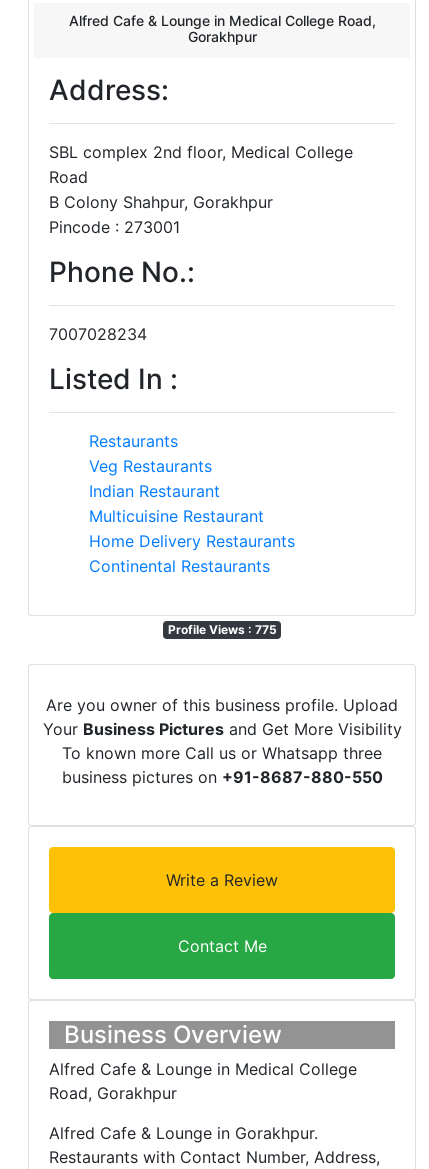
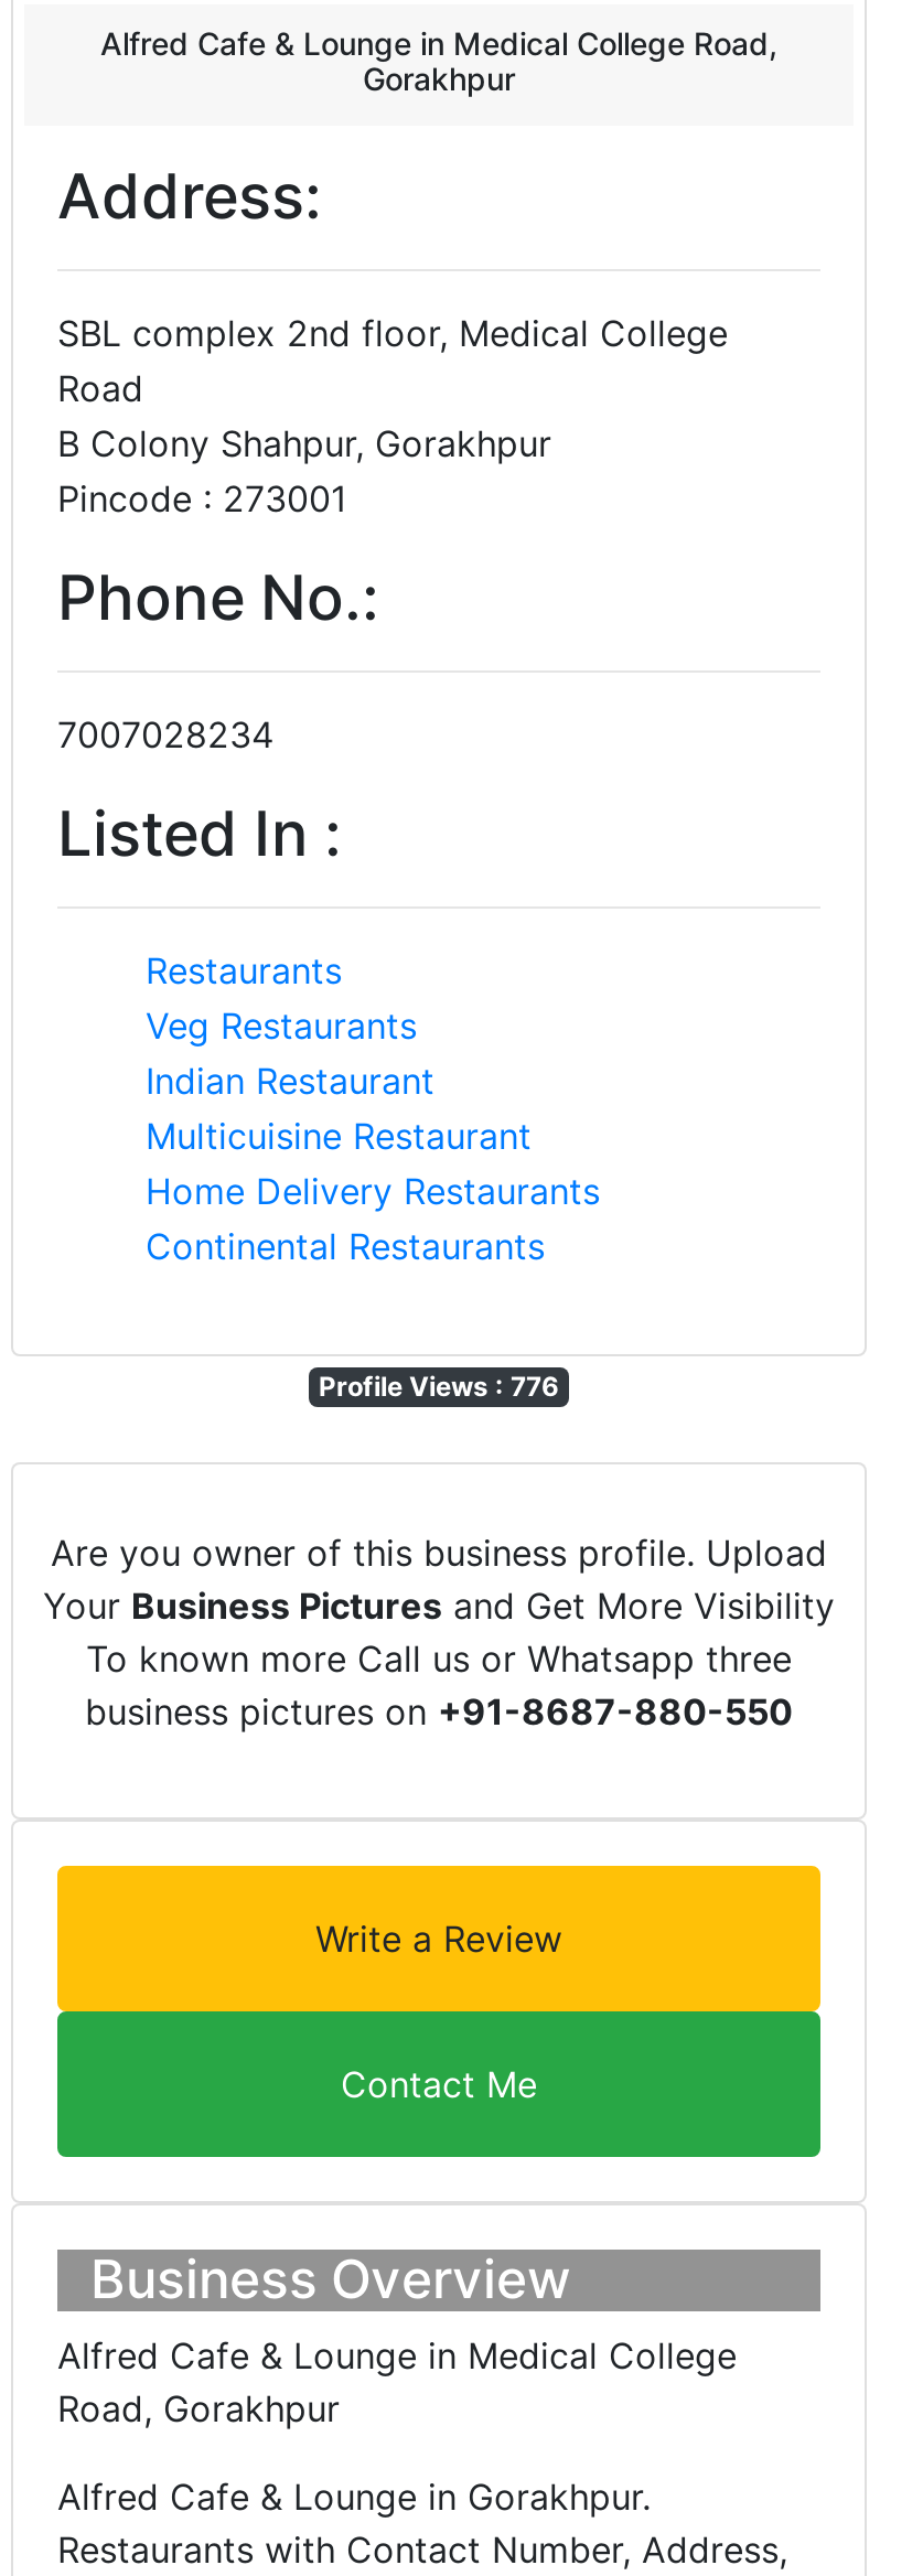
[167,622,276,637] Profile Views : 775 -> [319,1370,559,1403] Profile Views : 776

